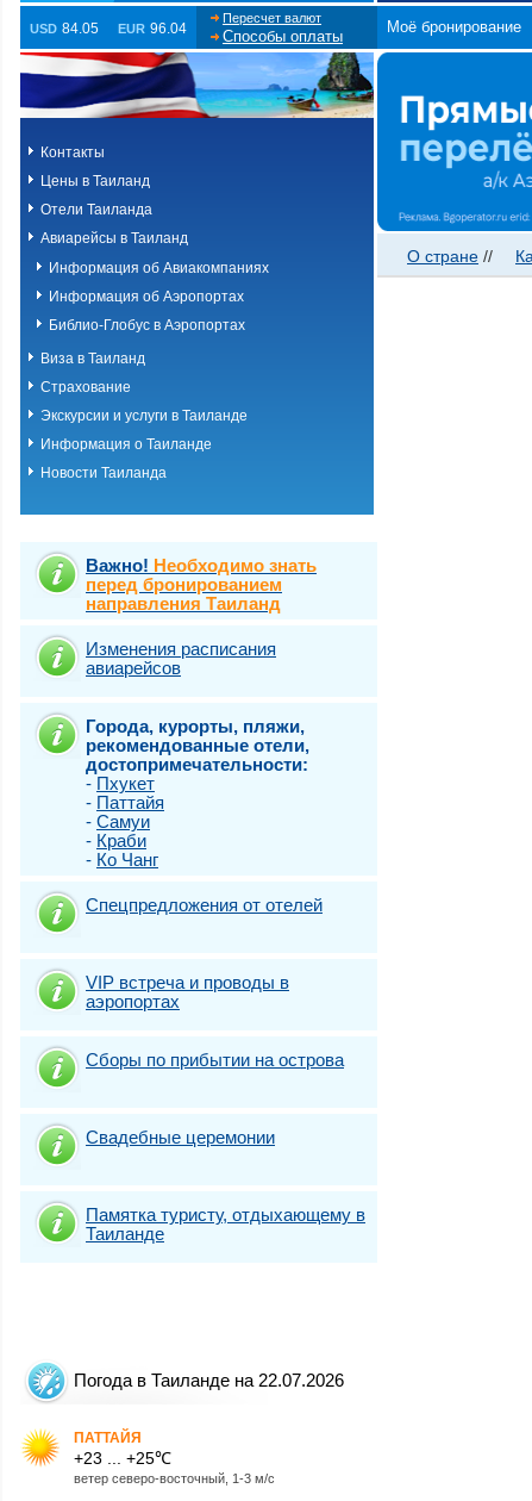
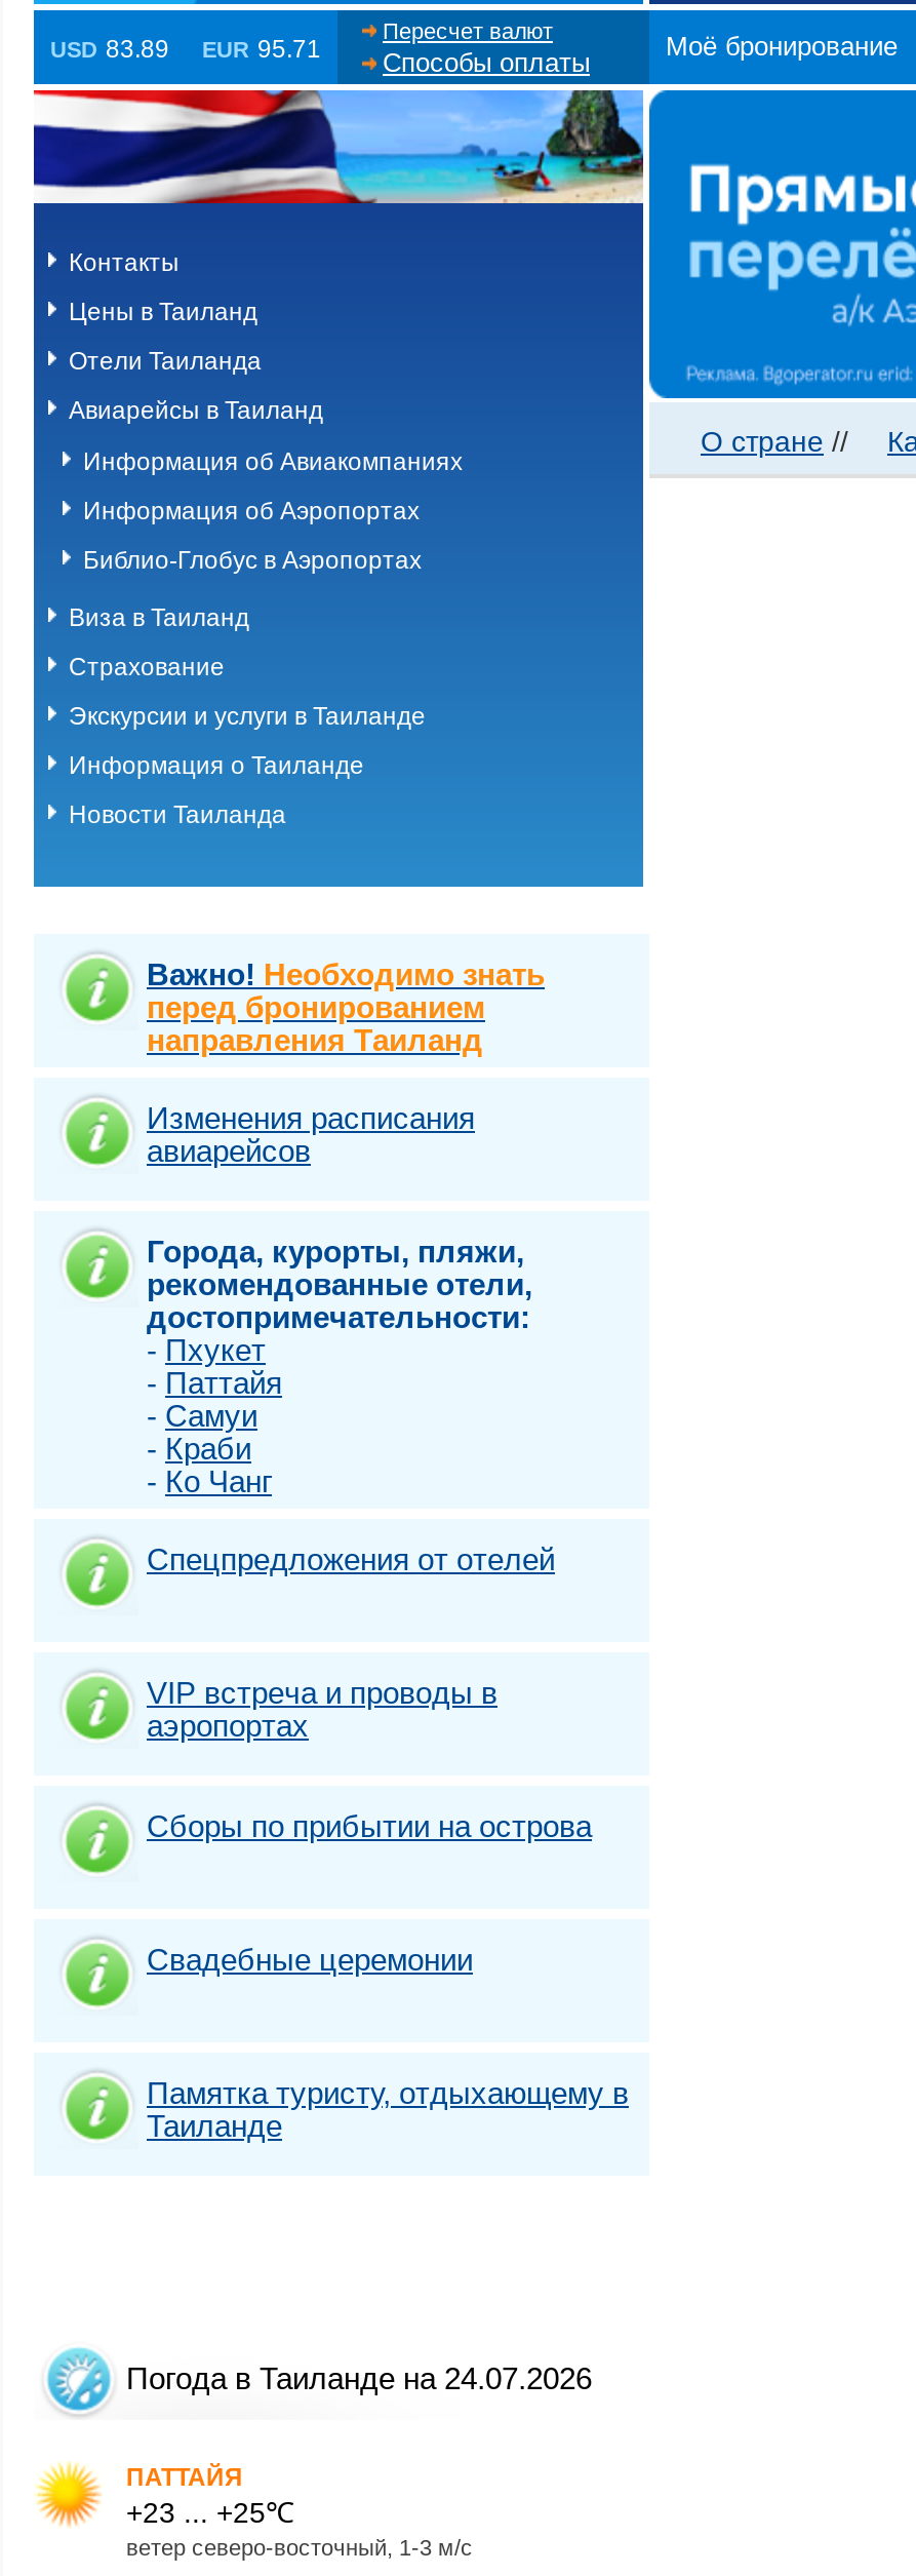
[30,20,99,37] USD 84.05 -> [50,35,169,64] USD 83.89
[118,20,187,37] EUR 96.04 -> [202,35,321,64] EUR 95.71
[74,1370,344,1390] Погода в Таиланде на 22.07.2026 -> [126,2360,592,2395] Погода в Таиланде на 24.07.2026

